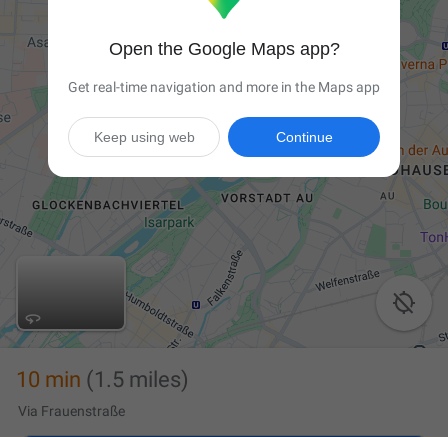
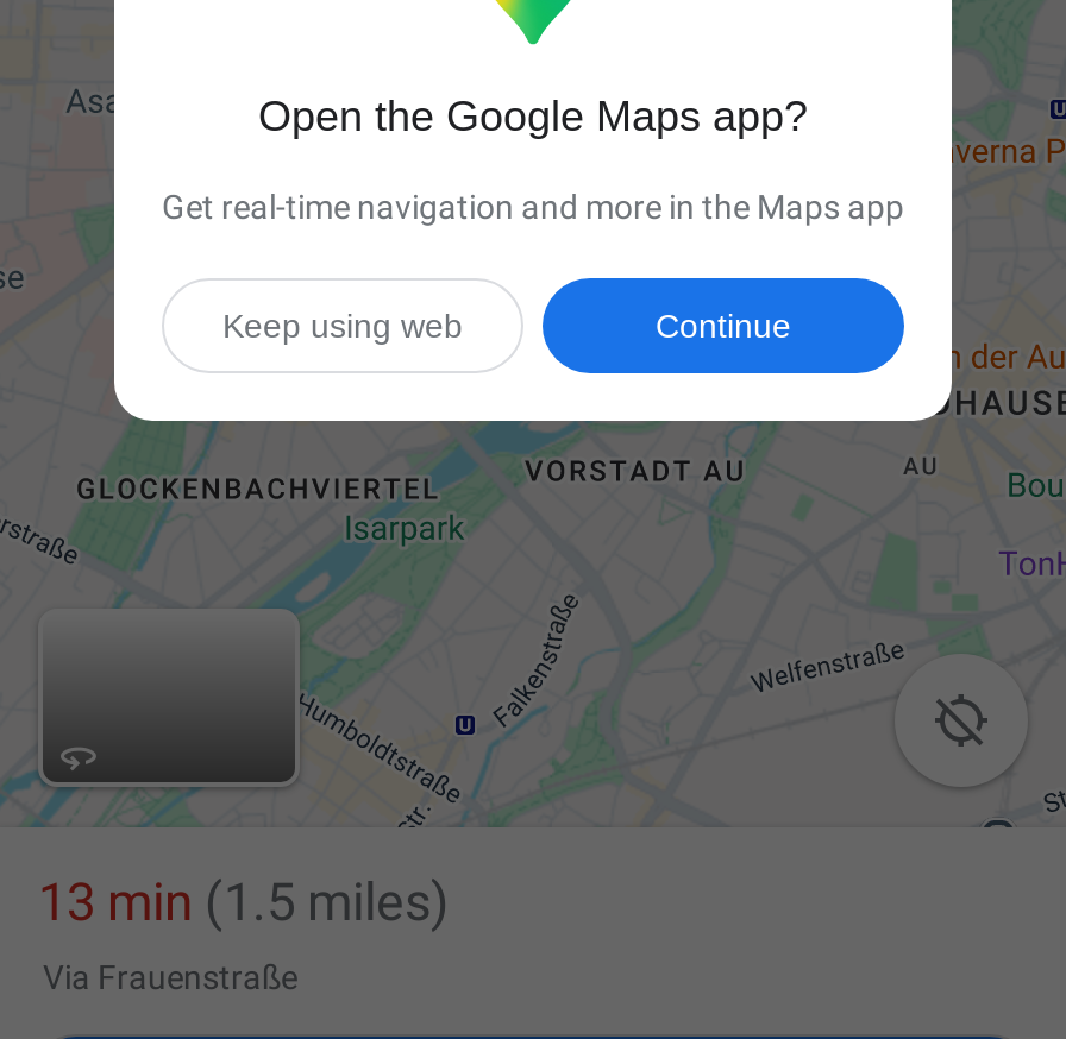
[16,367,189,392] 10 min (1.5 miles) -> [38,873,450,932] 13 min (1.5 miles)

